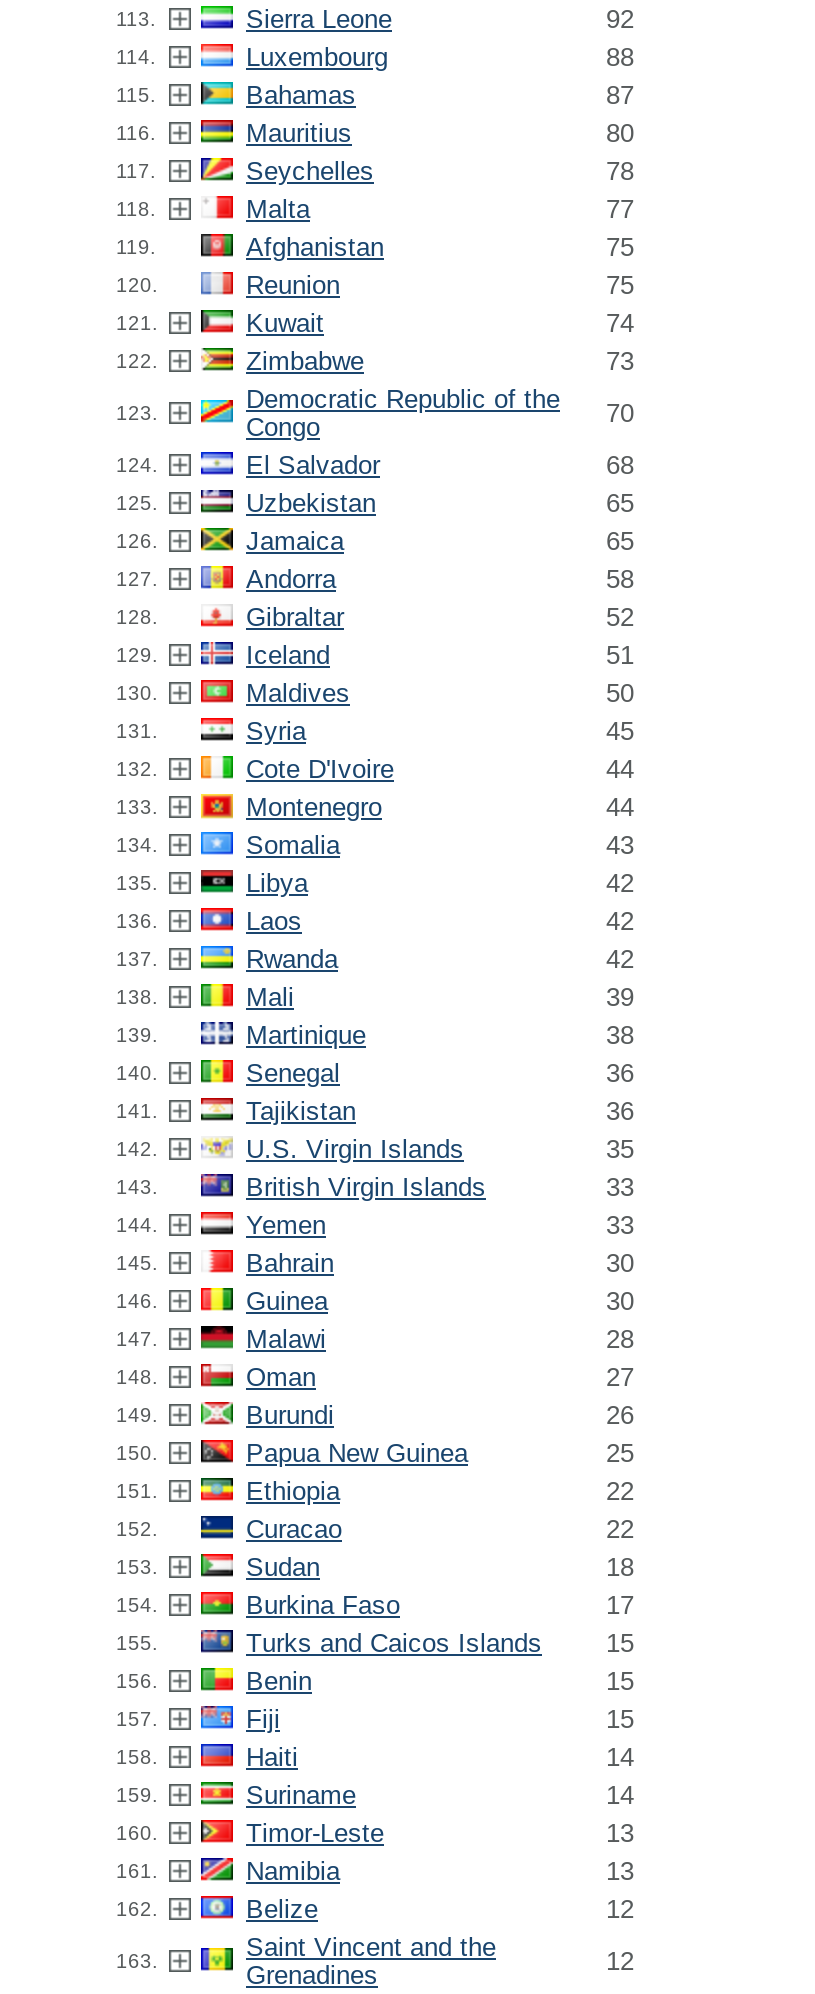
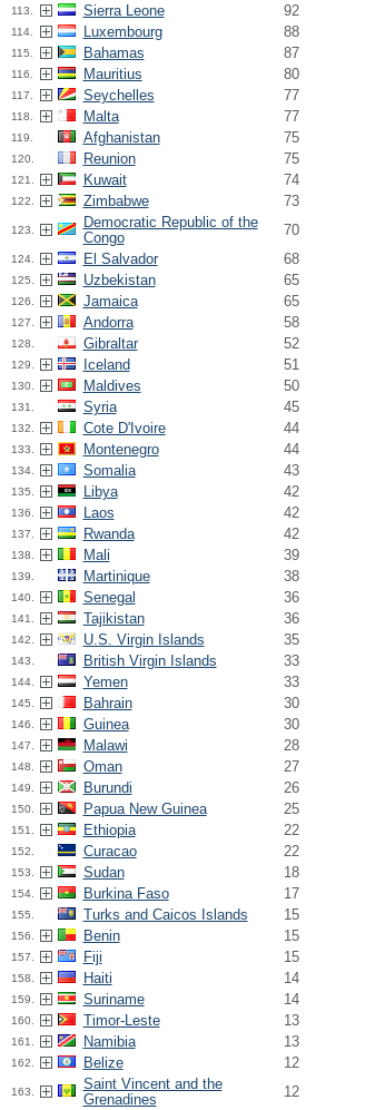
[606,156,634,186] 78 -> [283,87,299,104] 77

